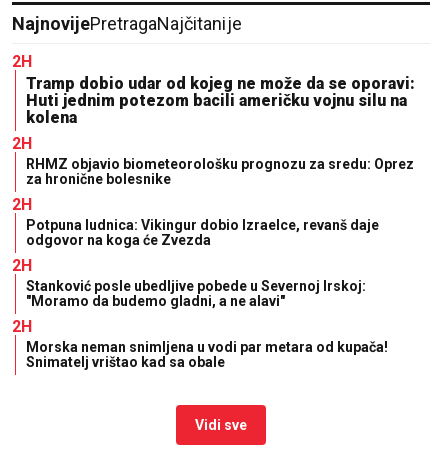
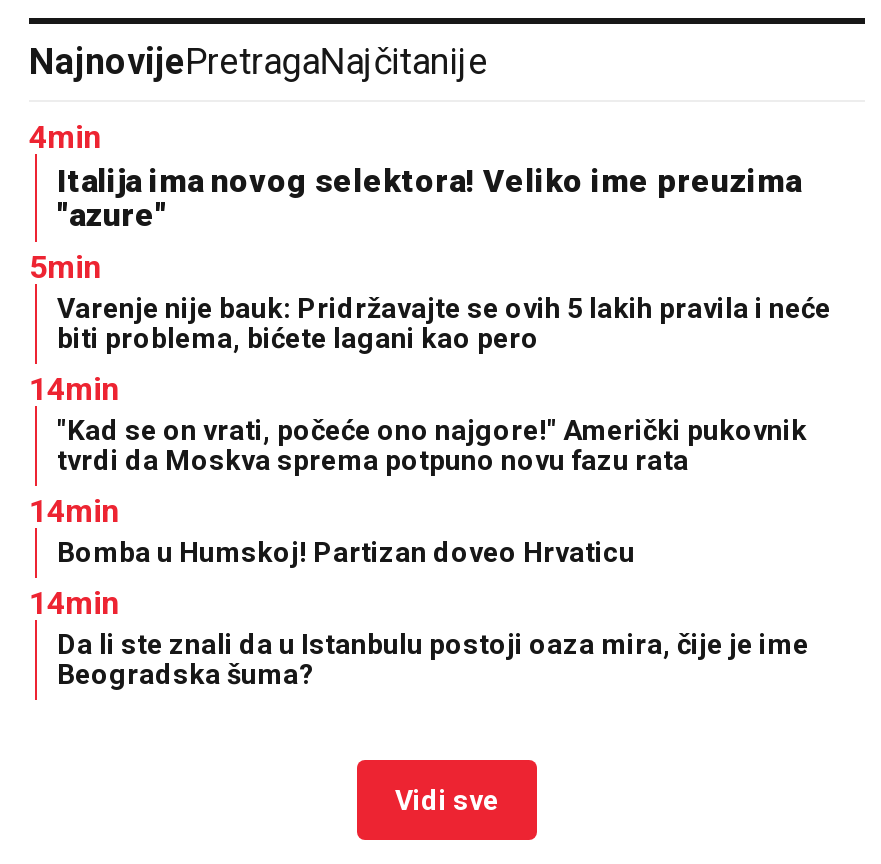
[12,52,415,370] 2H | Tramp dobio udar od kojeg ne može da se oporavi: | Huti jednim potezom bacili američku vojnu silu na | kolena | 2H | RHMZ objavio biometeorološku prognozu za sredu: Oprez | za hronične bolesnike | 2H | Potpuna ludnica: Vikingur dobio Izraelce, revanš daje | odgovor na koga će Zvezda | 2H | Stanković posle ubedljive pobede u Severnoj Irskoj: | "Moramo da budemo gladni, a ne alavi" | 2H | Morska neman snimljena u vodi par metara od kupača! | Snimatelj vrištao kad sa obale -> [29,118,831,690] 4min | Italija ima novog selektora! Veliko ime preuzima | "azure" | 5min | Varenje nije bauk: Pridržavajte se ovih 5 lakih pravila i neće | biti problema, bićete lagani kao pero | 14min | "Kad se on vrati, počeće ono najgore!" Američki pukovnik | tvrdi da Moskva sprema potpuno novu fazu rata | 14min | Bomba u Humskoj! Partizan doveo Hrvaticu | 14min | Da li ste znali da u Istanbulu postoji oaza mira, čije je ime | Beogradska šuma?

